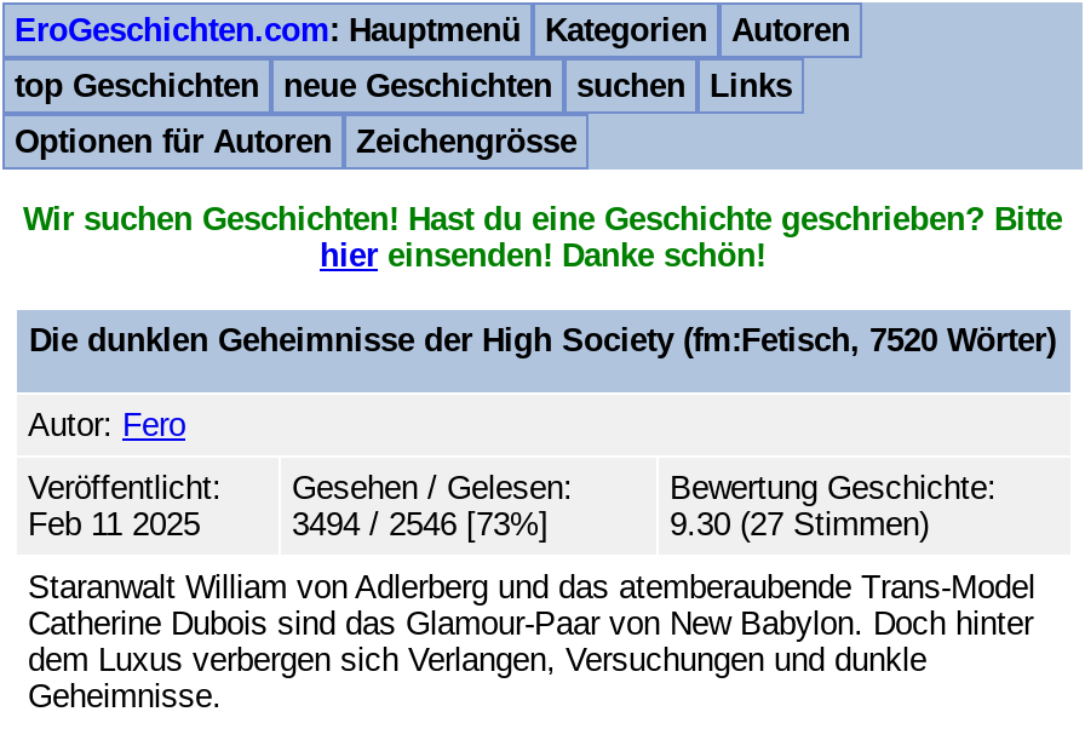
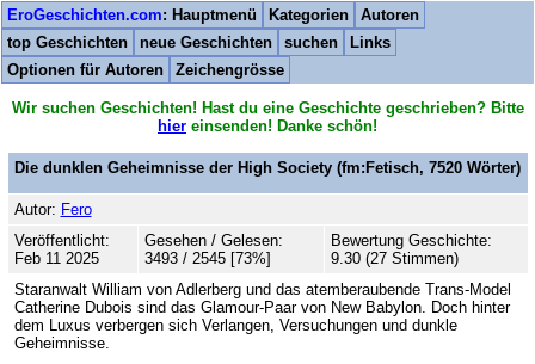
[292,505,549,542] 3494 / 2546 [73%] -> [144,249,270,267] 3493 / 2545 [73%]

